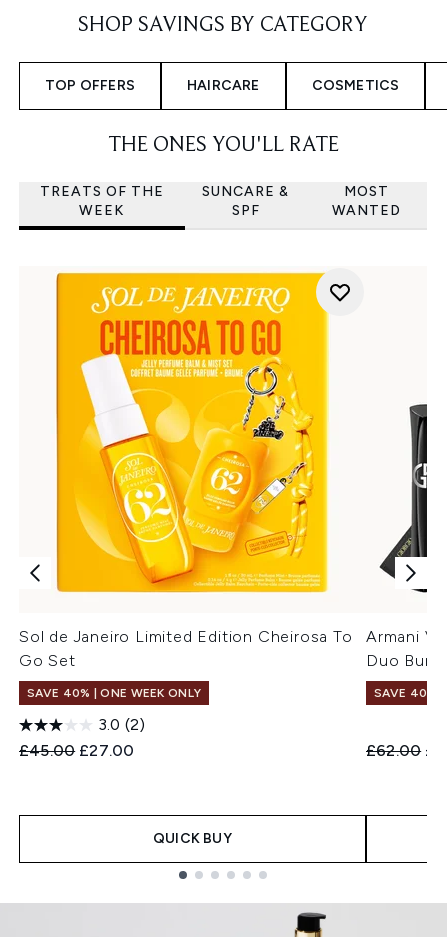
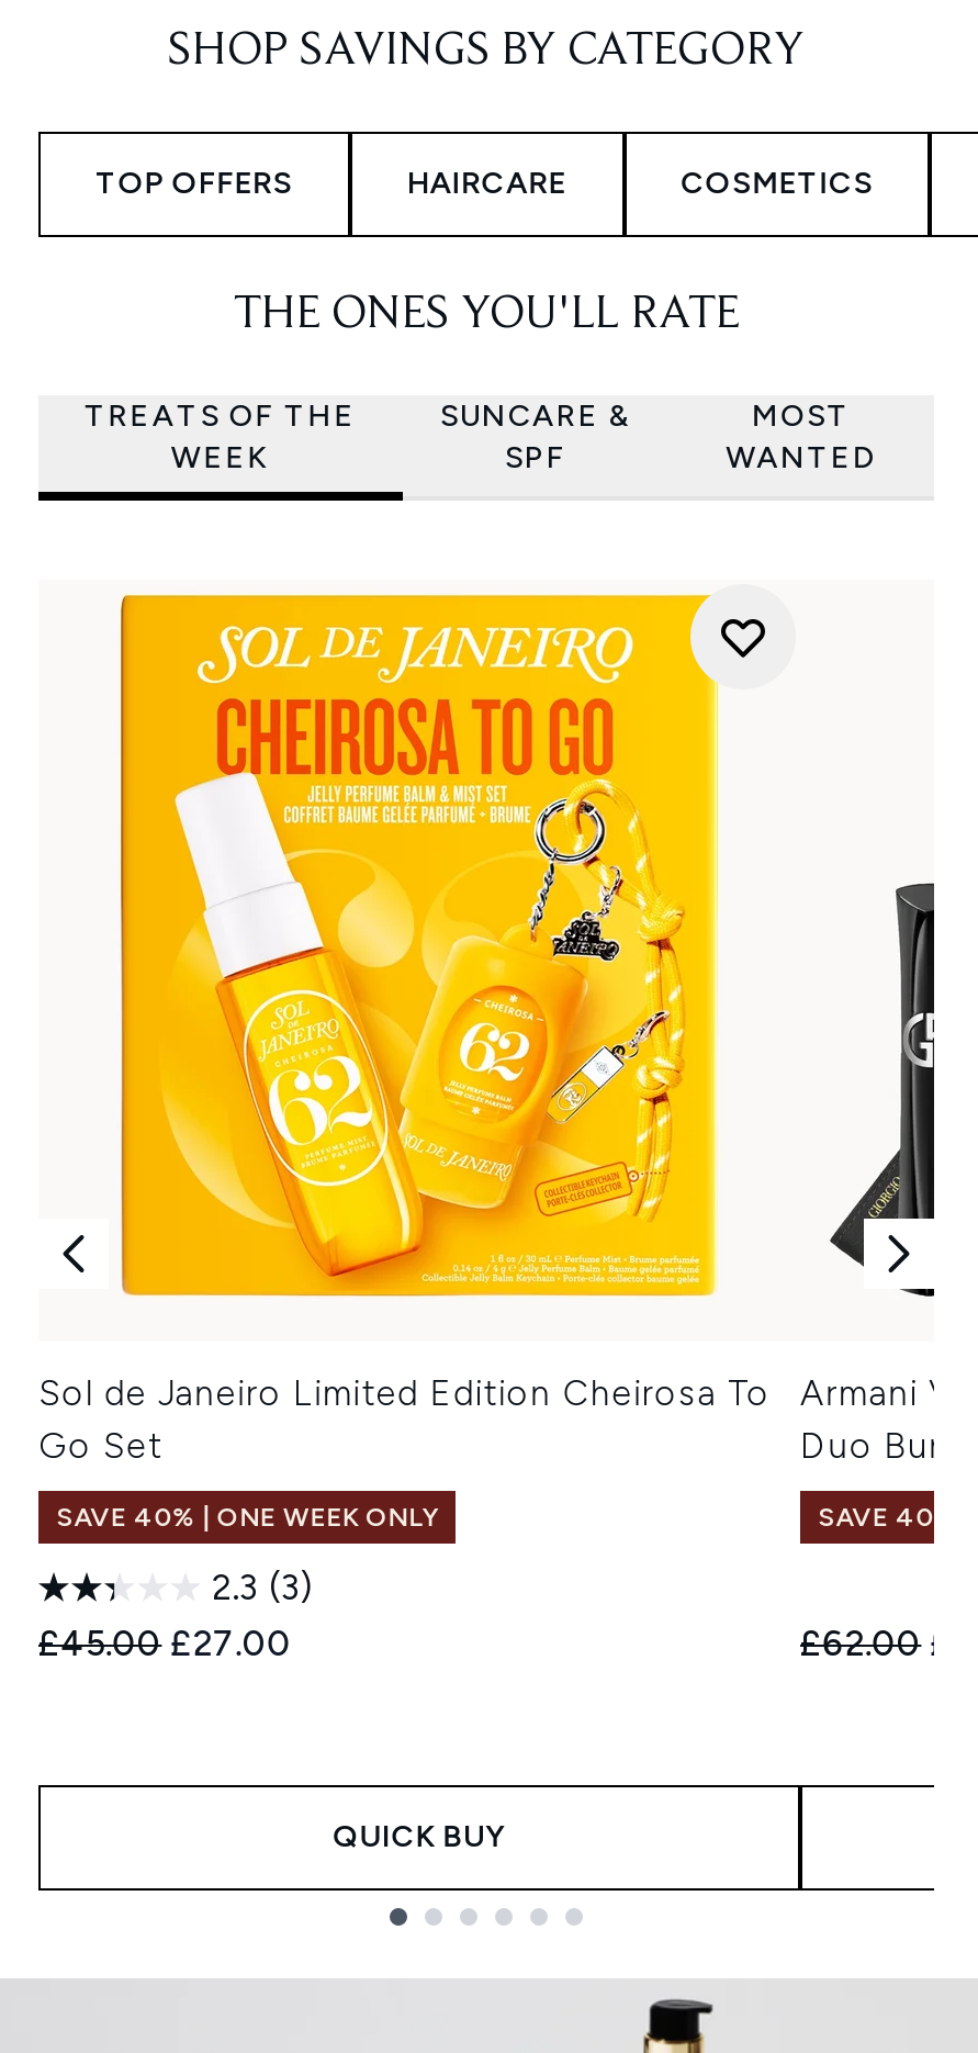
[98,715,145,734] 3.0 (2) -> [212,1566,313,1607] 2.3 (3)

